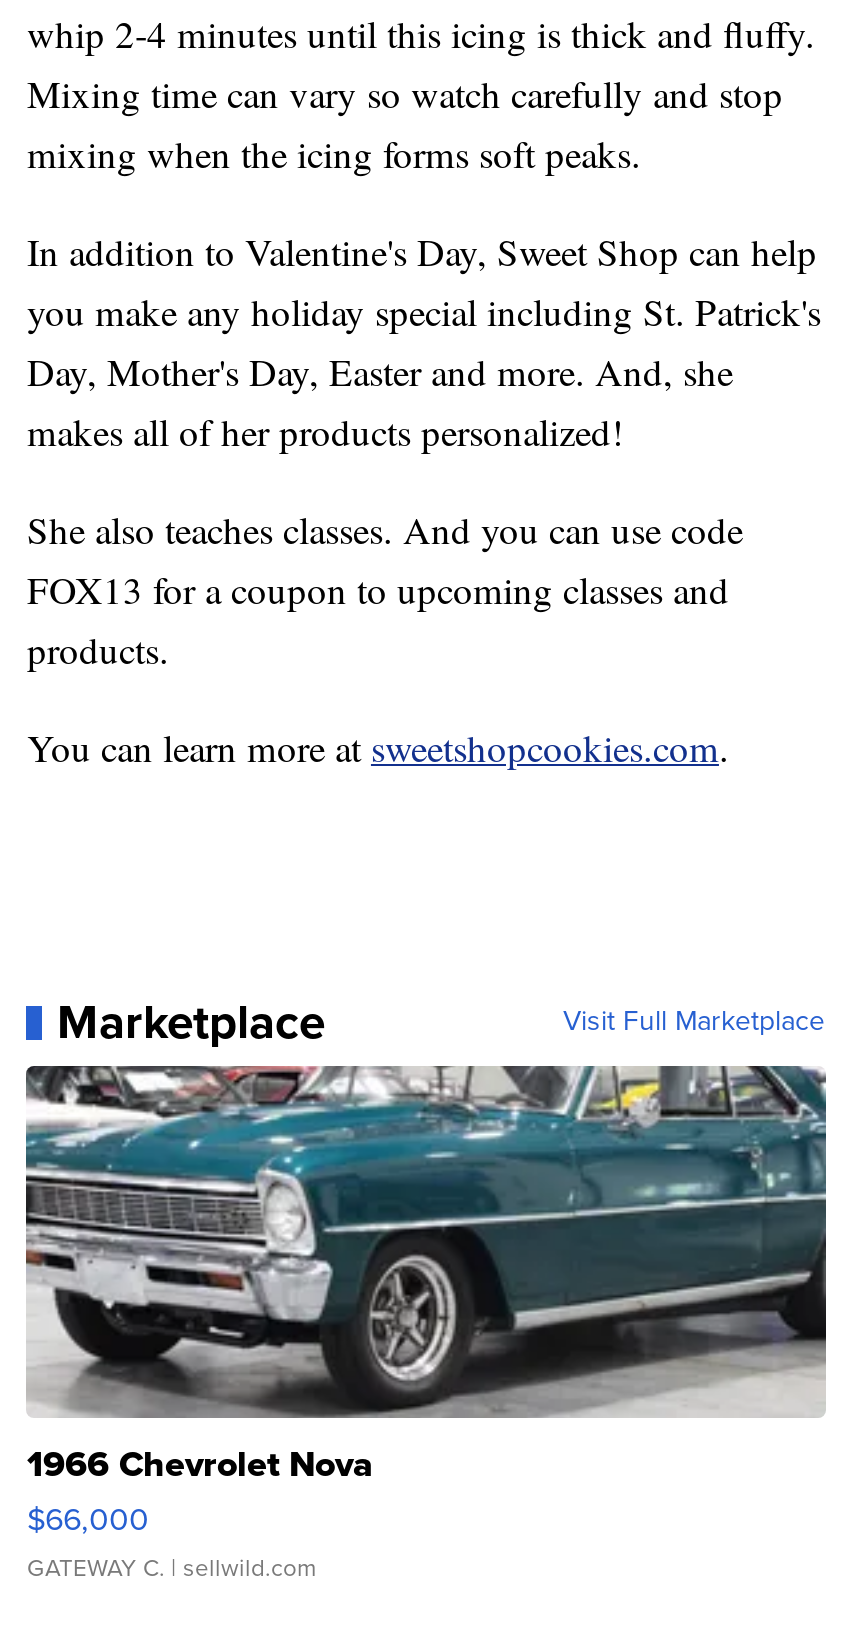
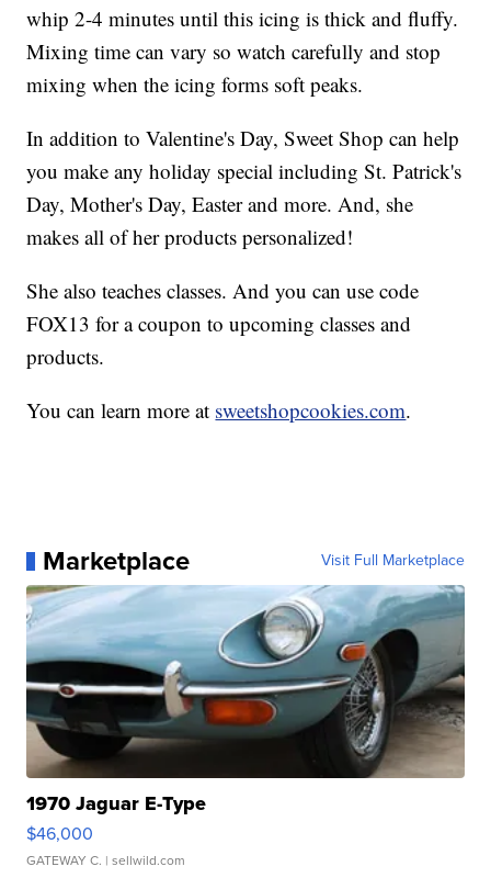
[26,1064,826,1542] [image] | 1966 Chevrolet Nova | $66,000 -> [25,585,465,846] [image] | 1970 Jaguar E-Type | $46,000

